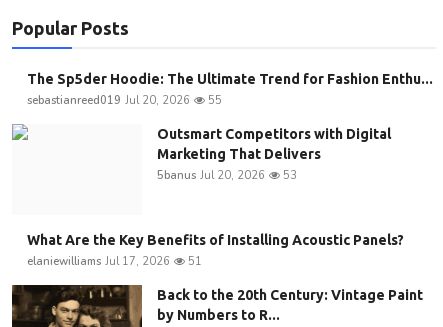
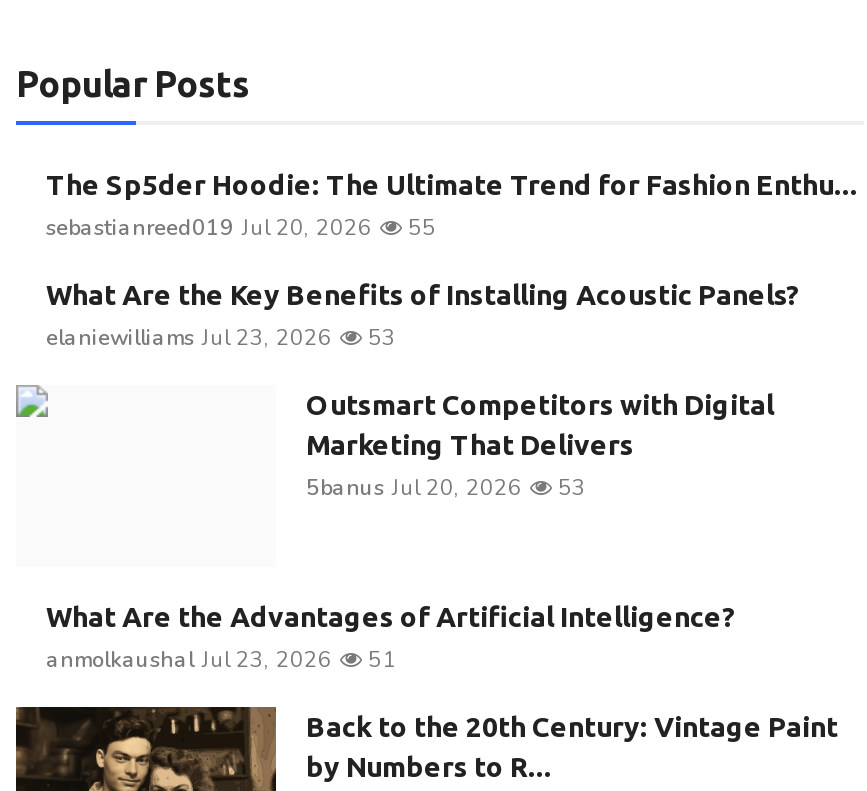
none -> [46,322,396,352] elaniewilliams Jul 23, 2026 | 53
moved [27,231,404,247] -> [46,278,800,310]: What Are the Key Benefits of Installing Acoustic Panels?
[27,253,170,268] elaniewilliams Jul 17, 2026 -> [46,600,736,674] What Are the Advantages of Artificial Intelligence? | anmolkaushal Jul 23, 2026

